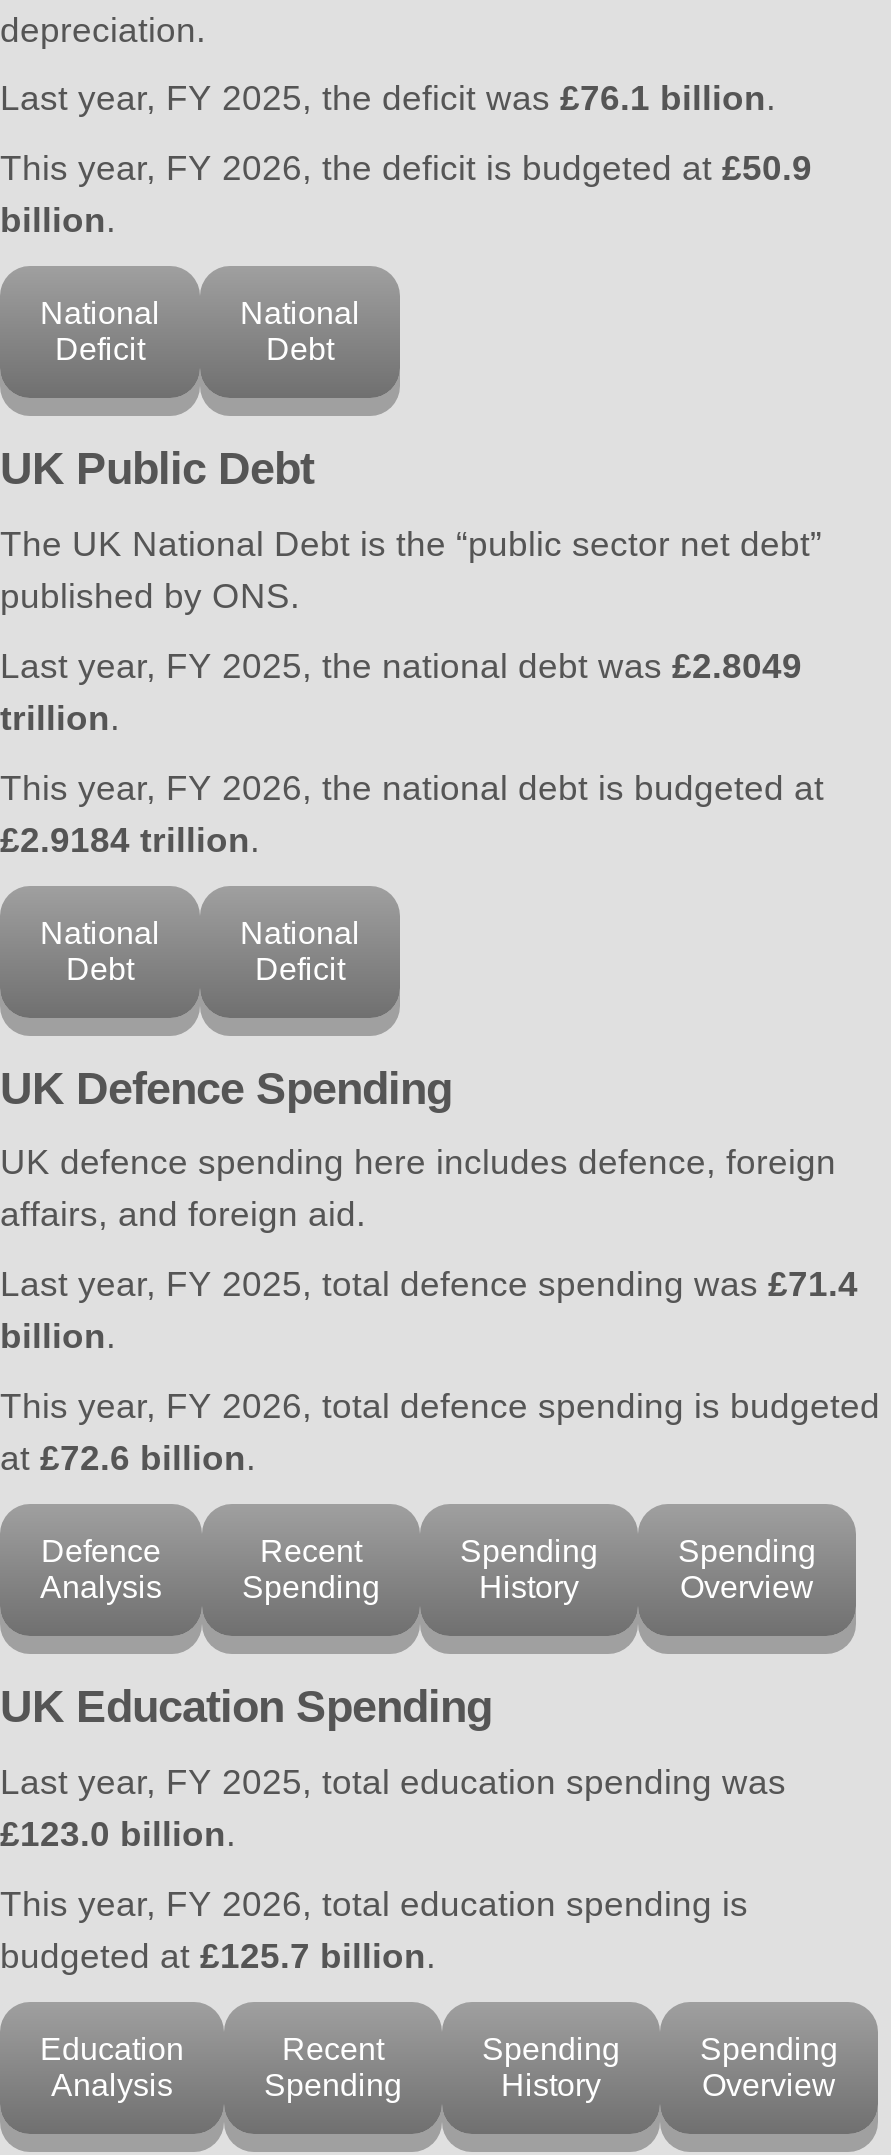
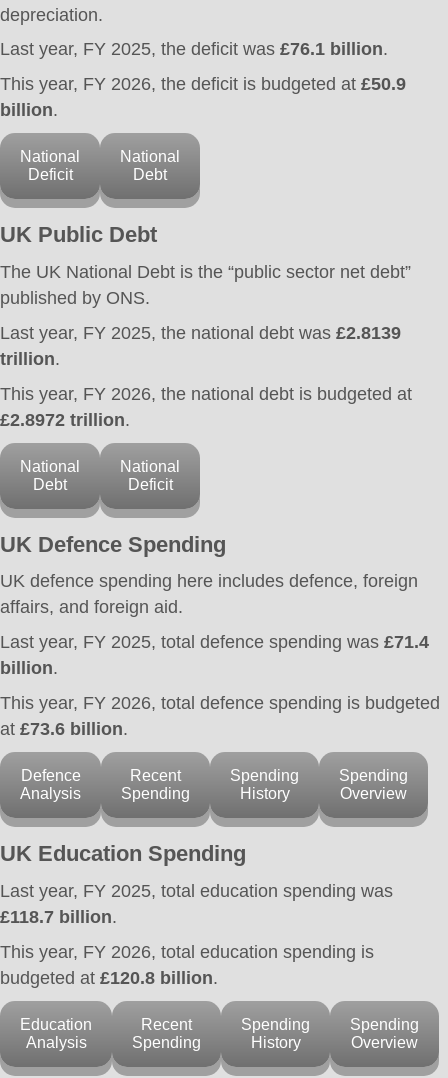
[0,646,802,686] Last year, FY 2025, the national debt was £2.8049 -> [0,323,401,343] Last year, FY 2025, the national debt was £2.8139
[0,819,260,859] £2.9184 trillion. -> [0,410,130,430] £2.8972 trillion.
[0,1438,256,1478] at £72.6 billion. -> [0,719,128,739] at £73.6 billion.
[0,1814,236,1854] £123.0 billion. -> [0,907,117,927] £118.7 billion.
[0,1935,436,1975] budgeted at £125.7 billion. -> [0,967,218,987] budgeted at £120.8 billion.

